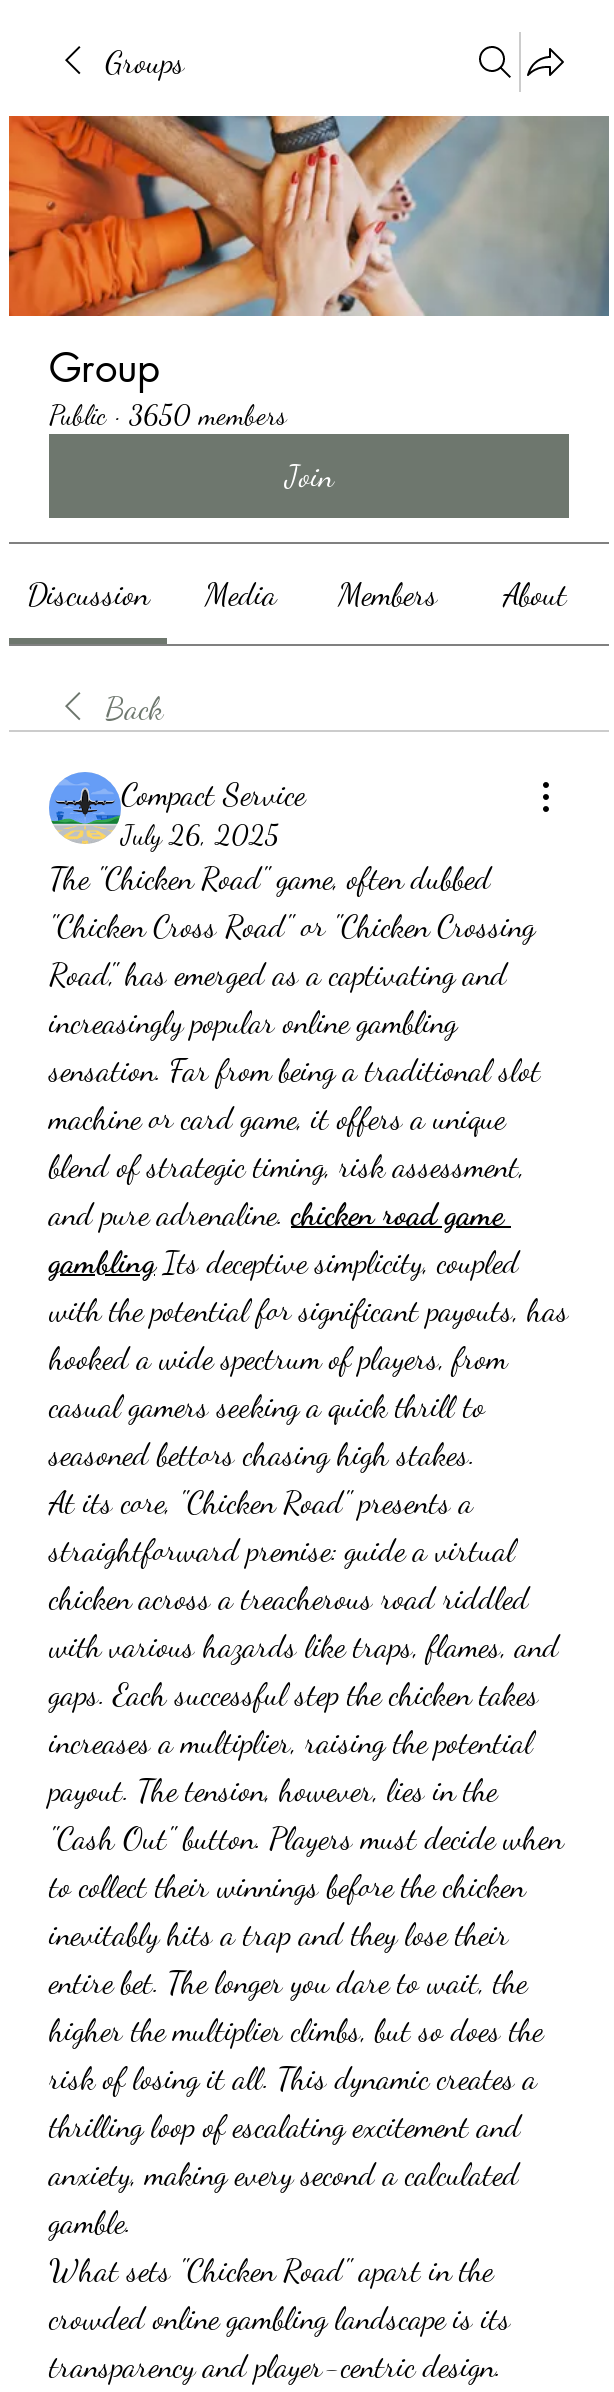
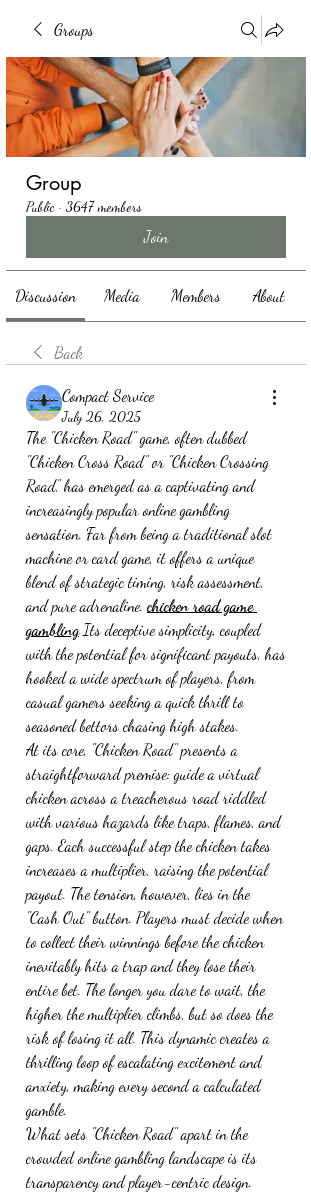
[49,398,287,432] Public · 3650 members -> [26,198,142,215] Public · 3647 members

